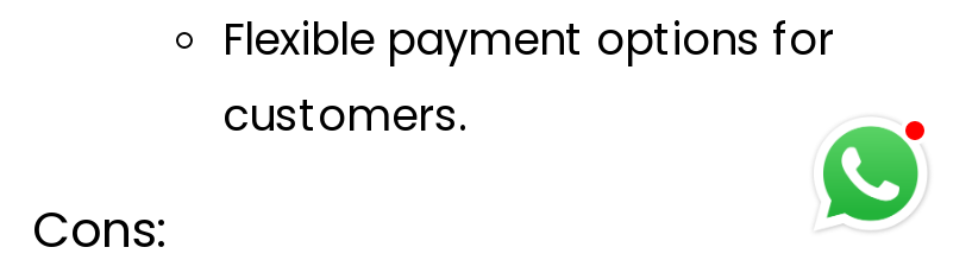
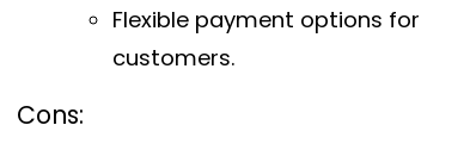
[820,119,927,223] [image] -> none

